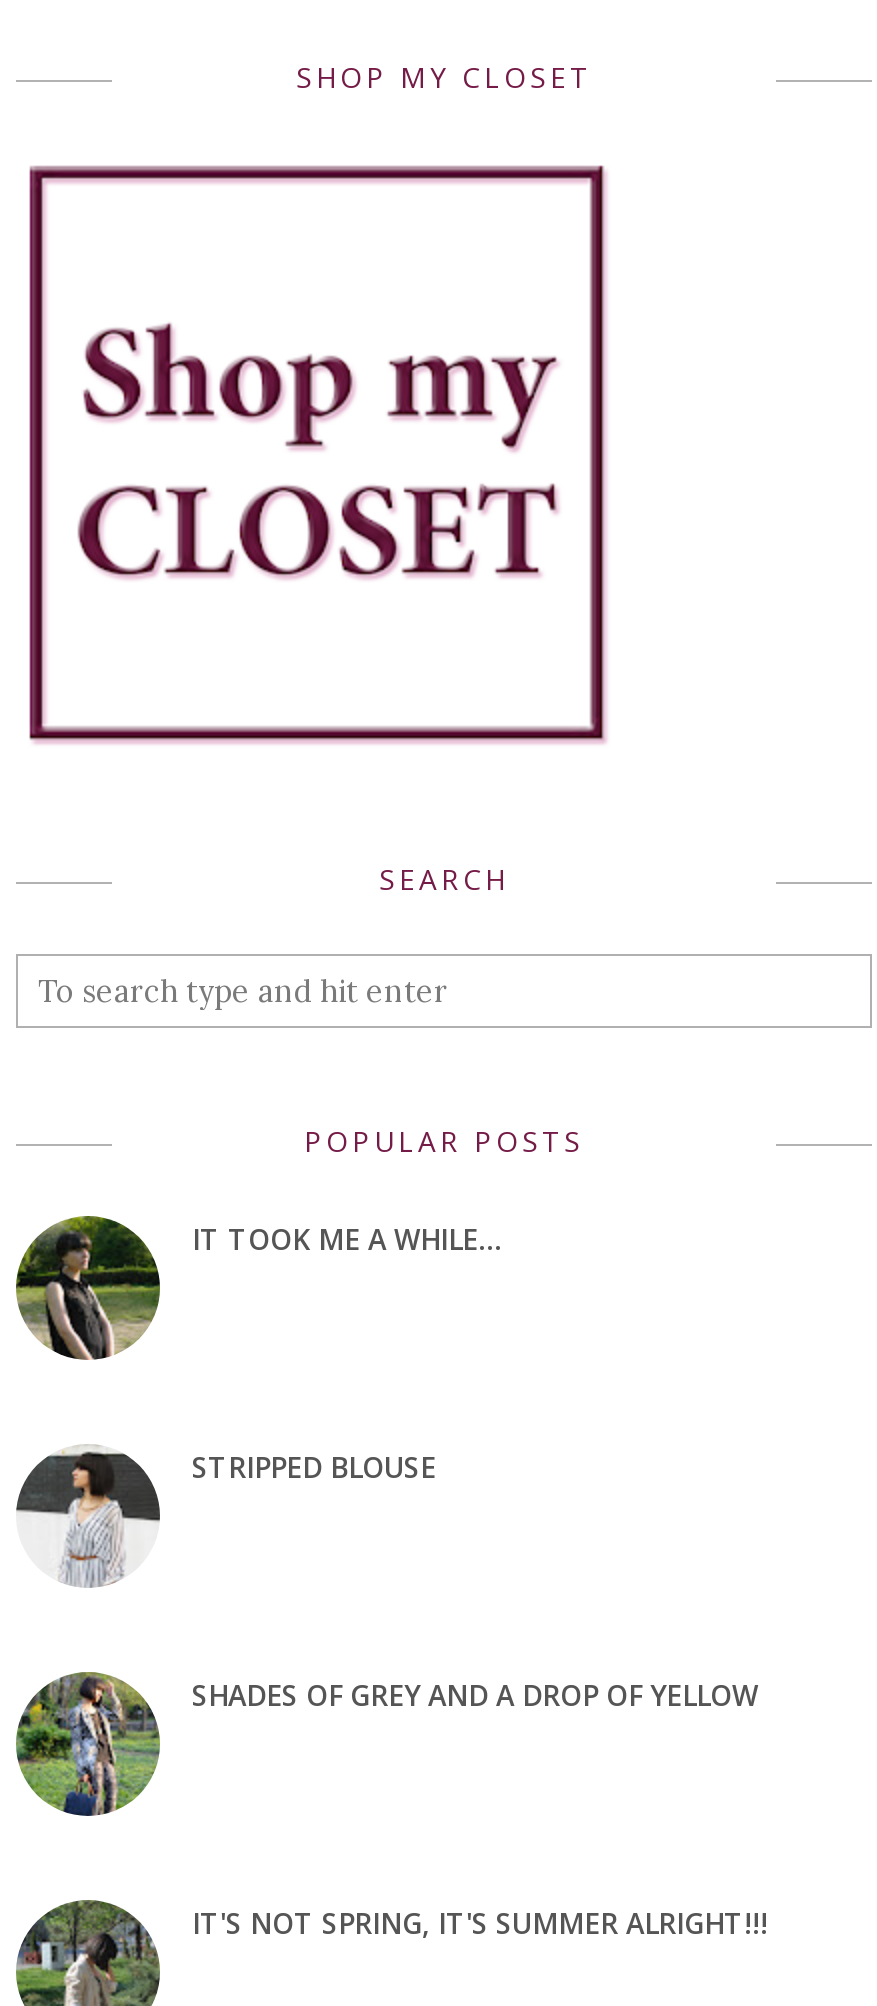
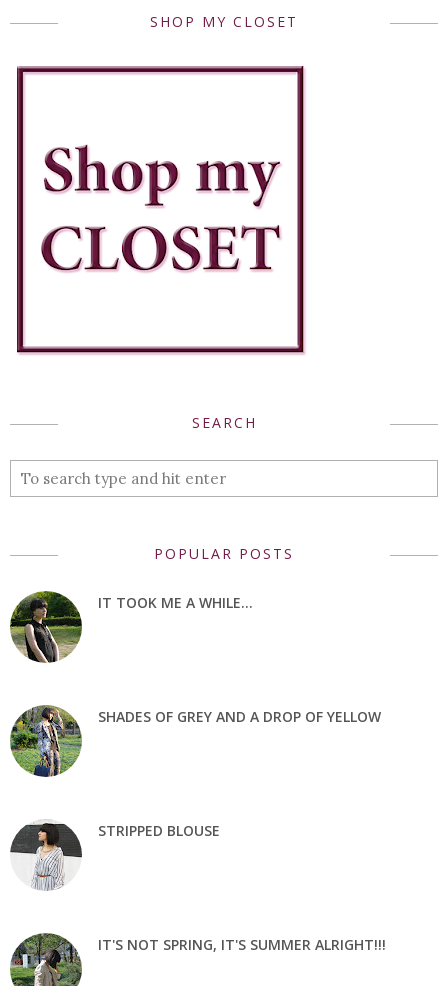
moved [18,1446,436,1586] -> [10,820,220,890]: [image] | STRIPPED BLOUSE
moved [12,1668,758,1820] -> [8,703,381,779]: [image] | SHADES OF GREY AND A DROP OF YELLOW

